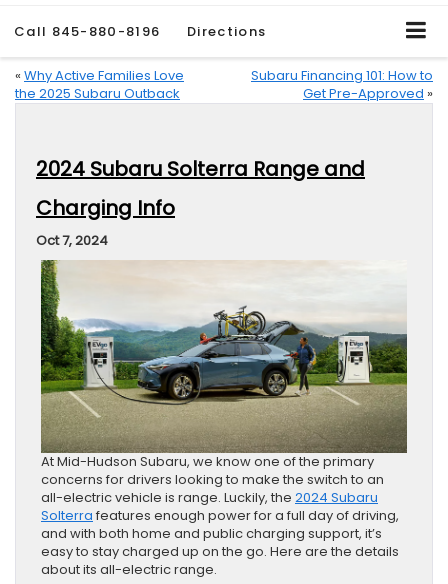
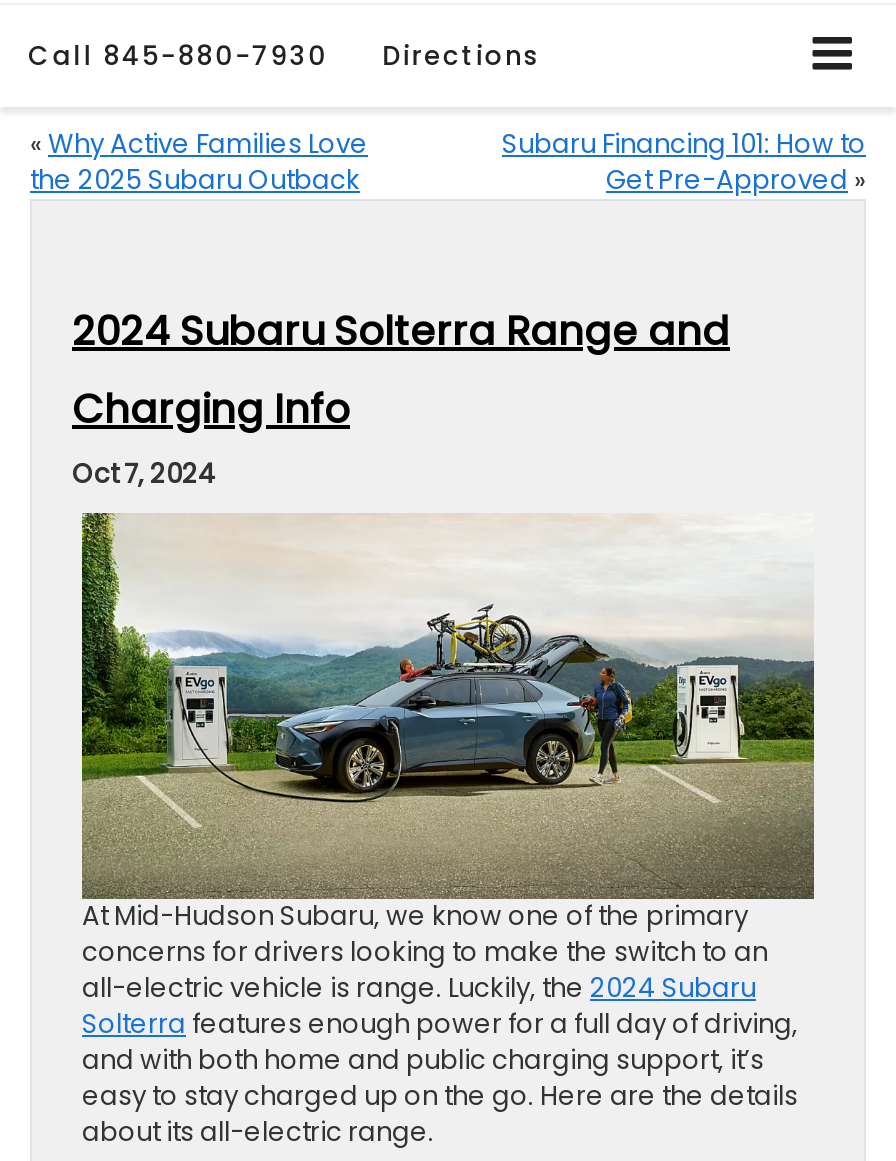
[14,22,266,41] Call 845-880-8196 Directions -> [28,38,540,76] Call 845-880-7930 Directions

